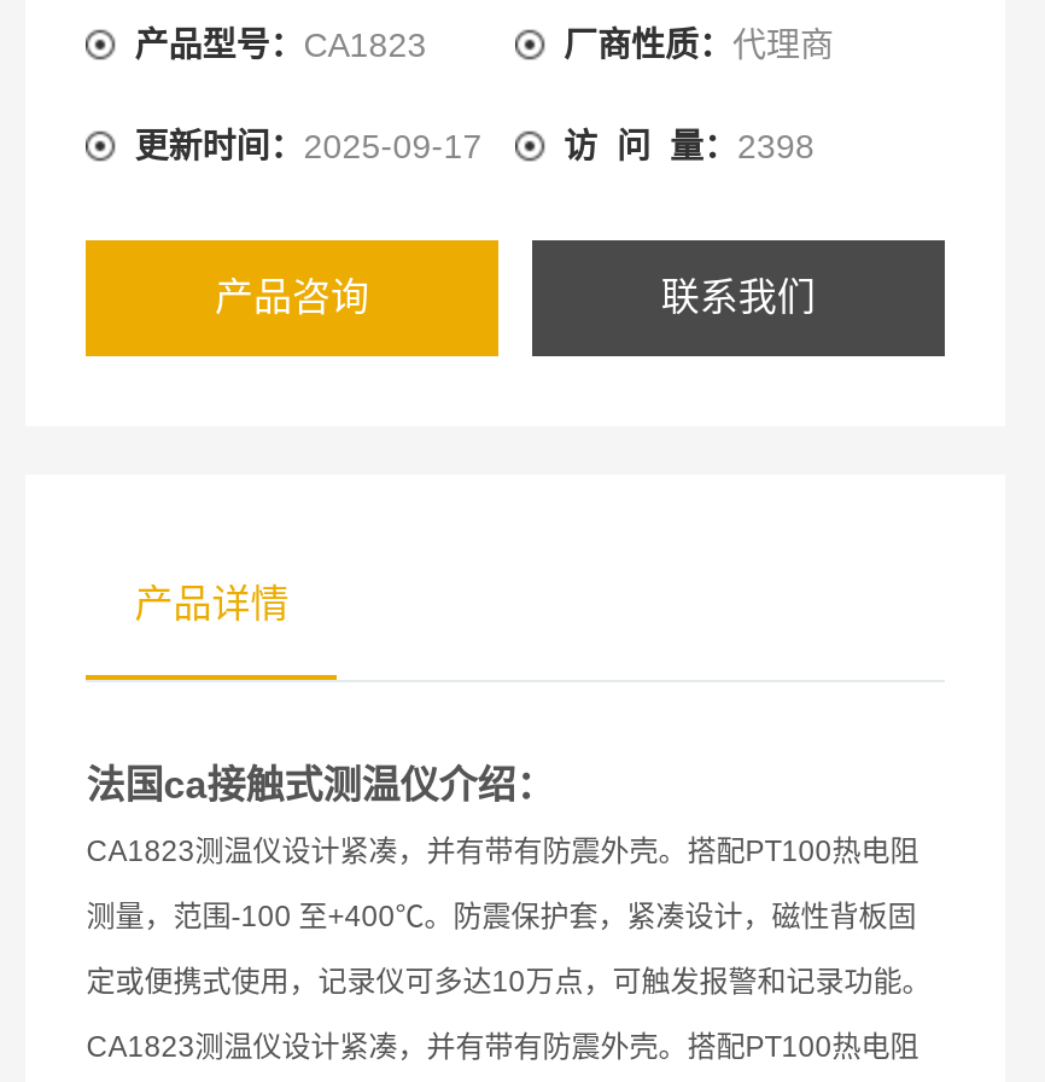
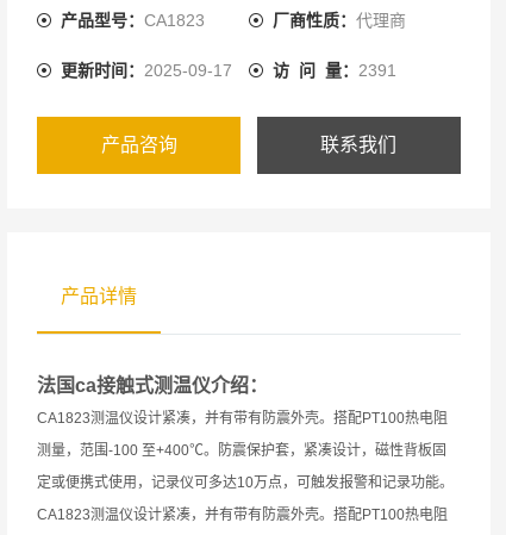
[564,127,815,165] 访 问 量：2398 -> [273,61,396,80] 访 问 量：2391

